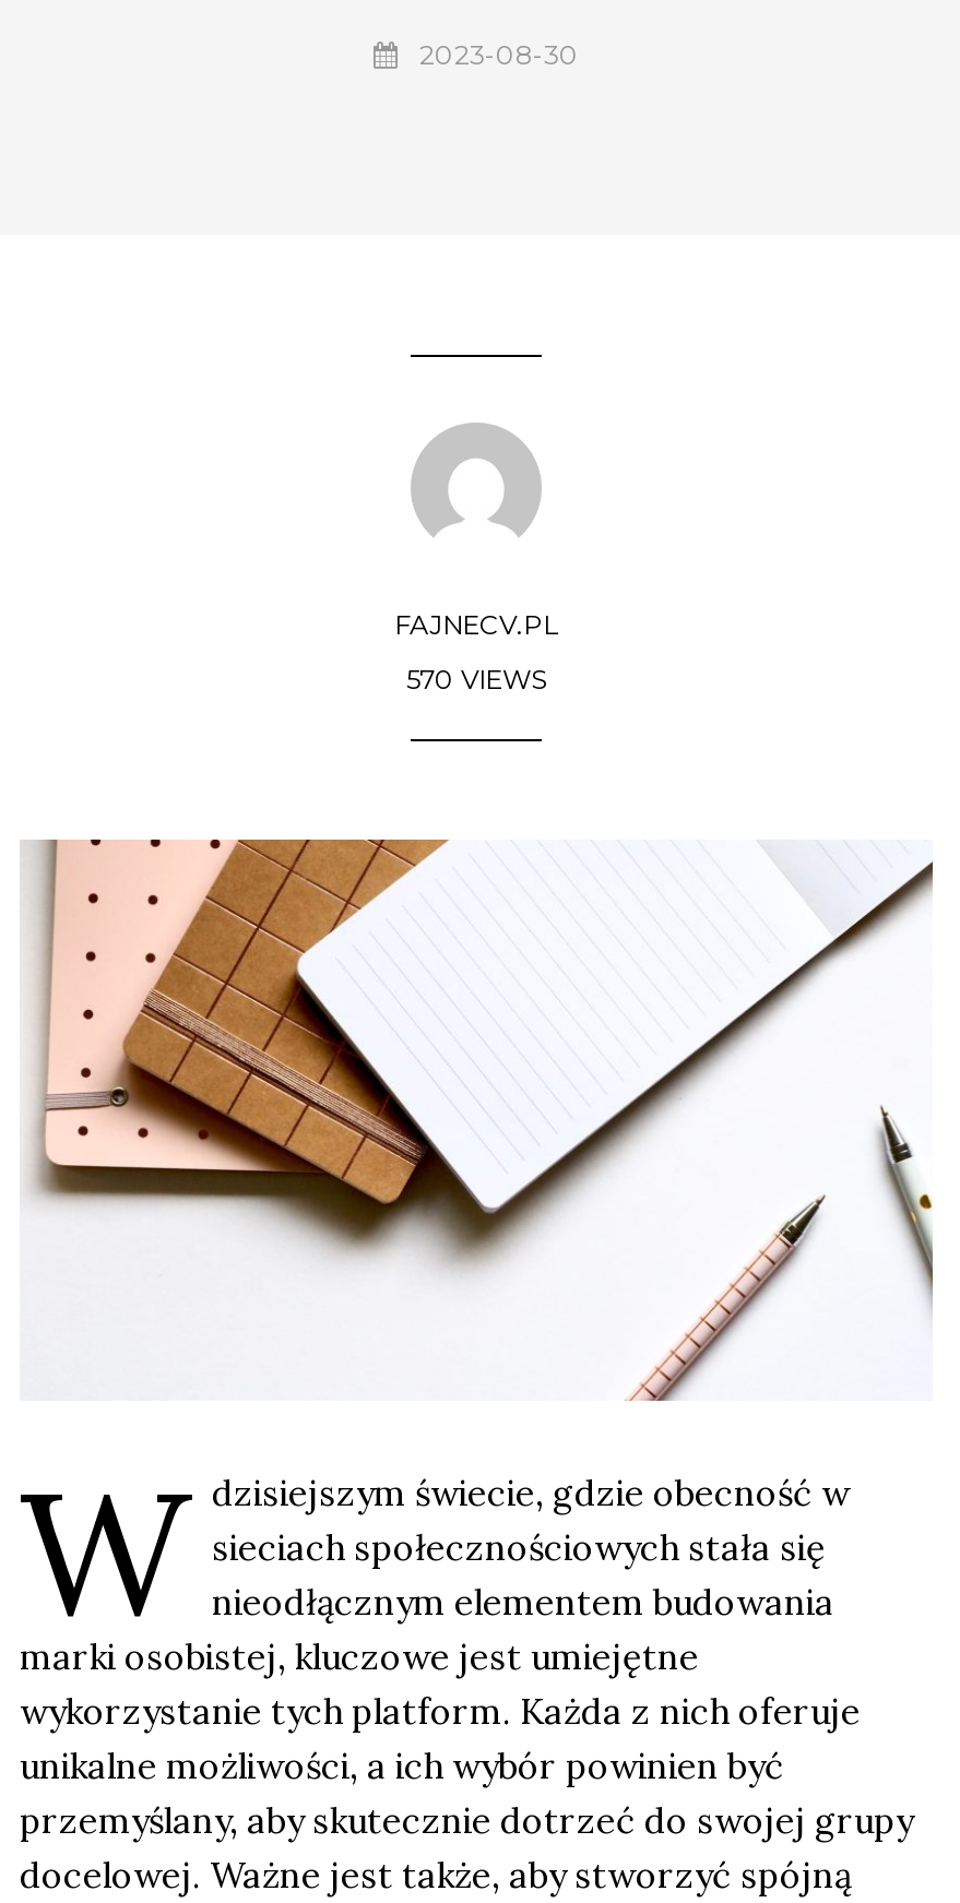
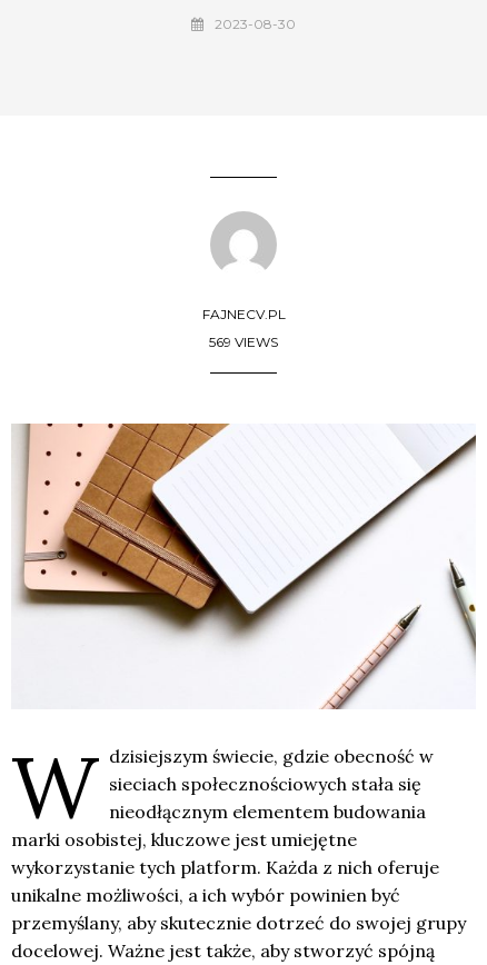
[406,663,546,695] 570 VIEWS -> [209,333,278,350] 569 VIEWS

